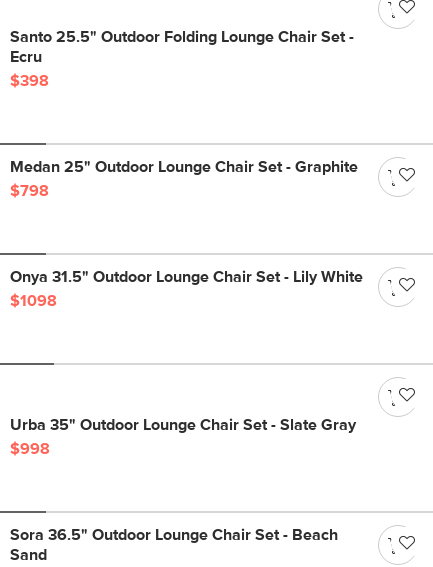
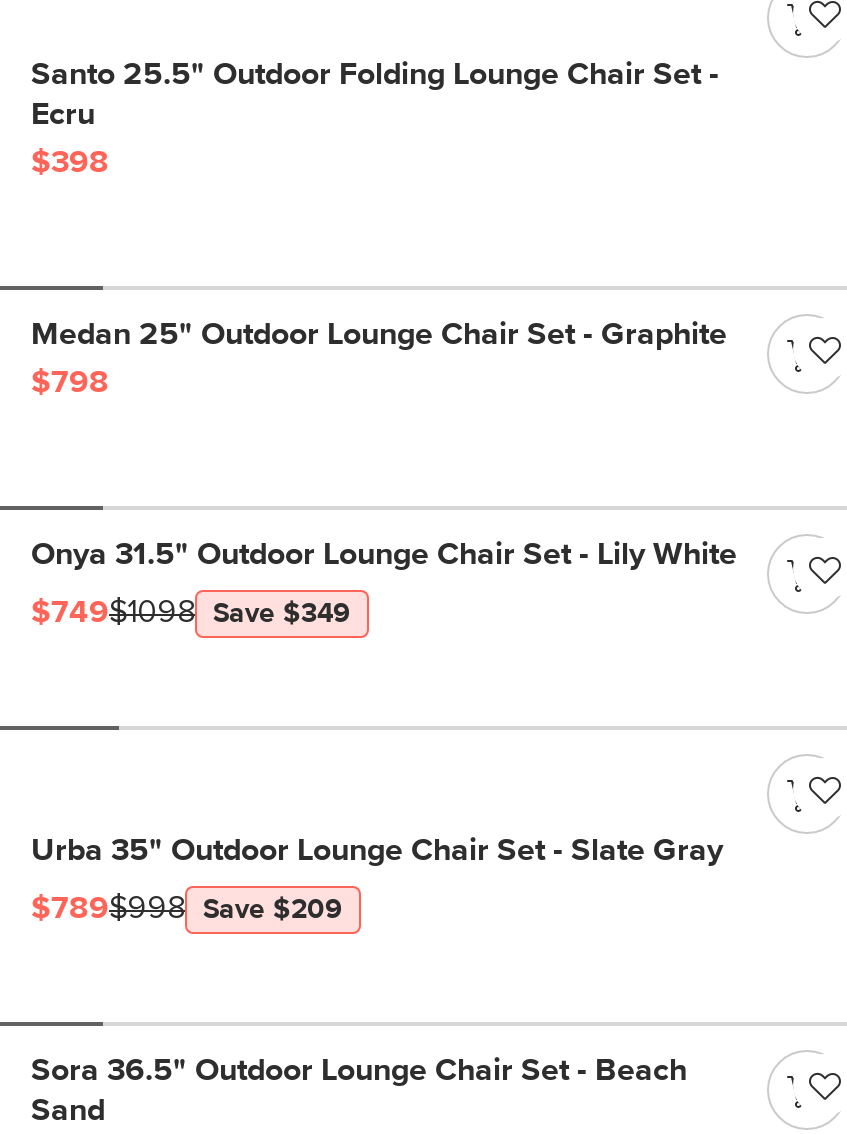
[10,293,57,309] $1098 -> [31,596,351,628] $749$1098 | Save $349
[10,441,50,457] $998 -> [31,892,343,924] $789$998 | Save $209

